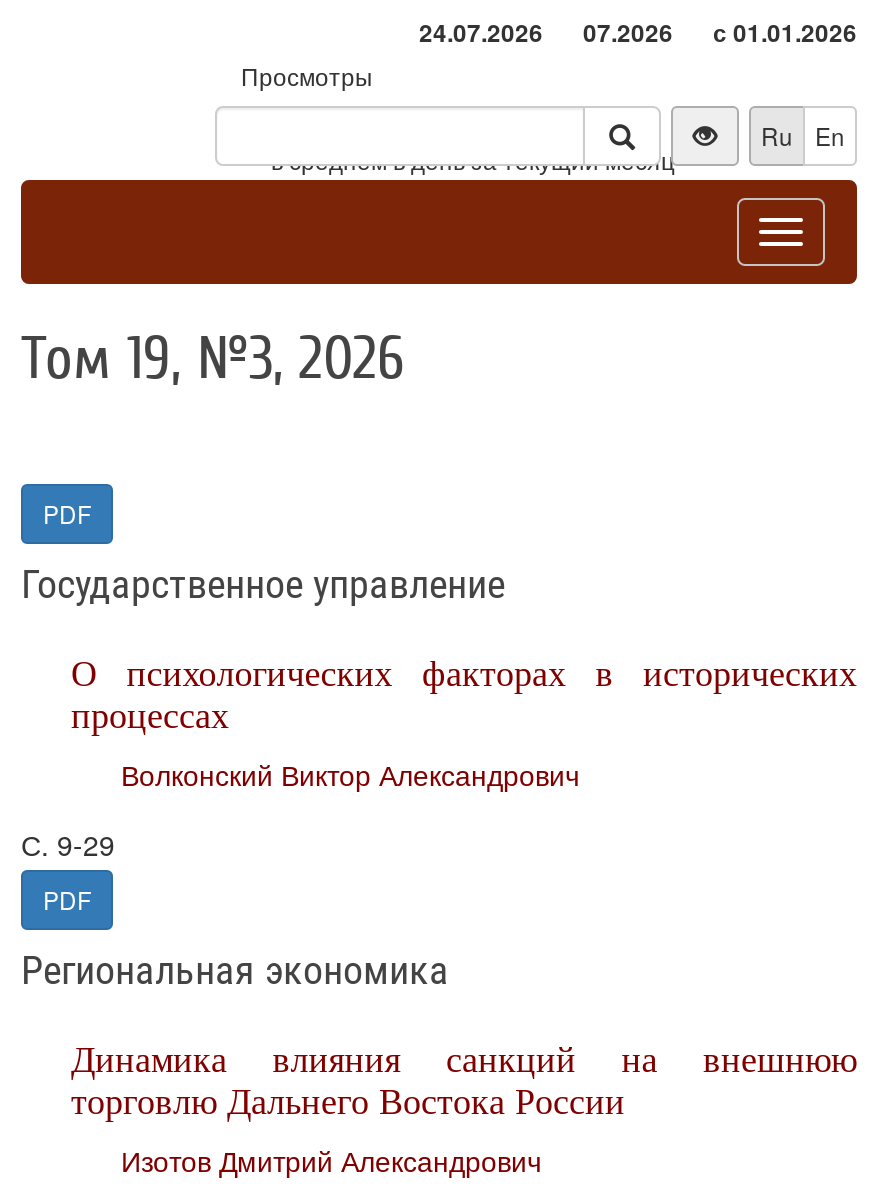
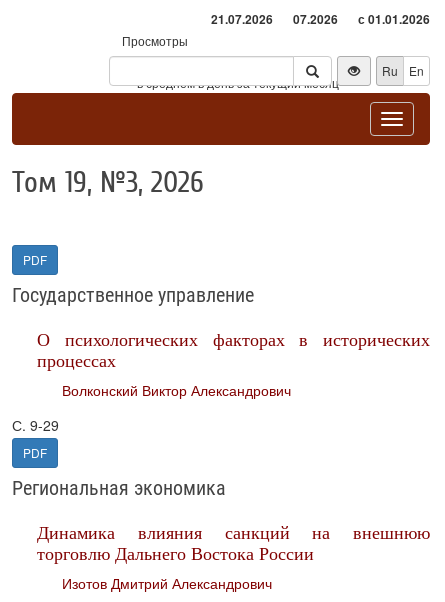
[419,14,857,50] 24.07.2026 07.2026 с 01.01.2026 -> [211,10,430,28] 21.07.2026 07.2026 с 01.01.2026

